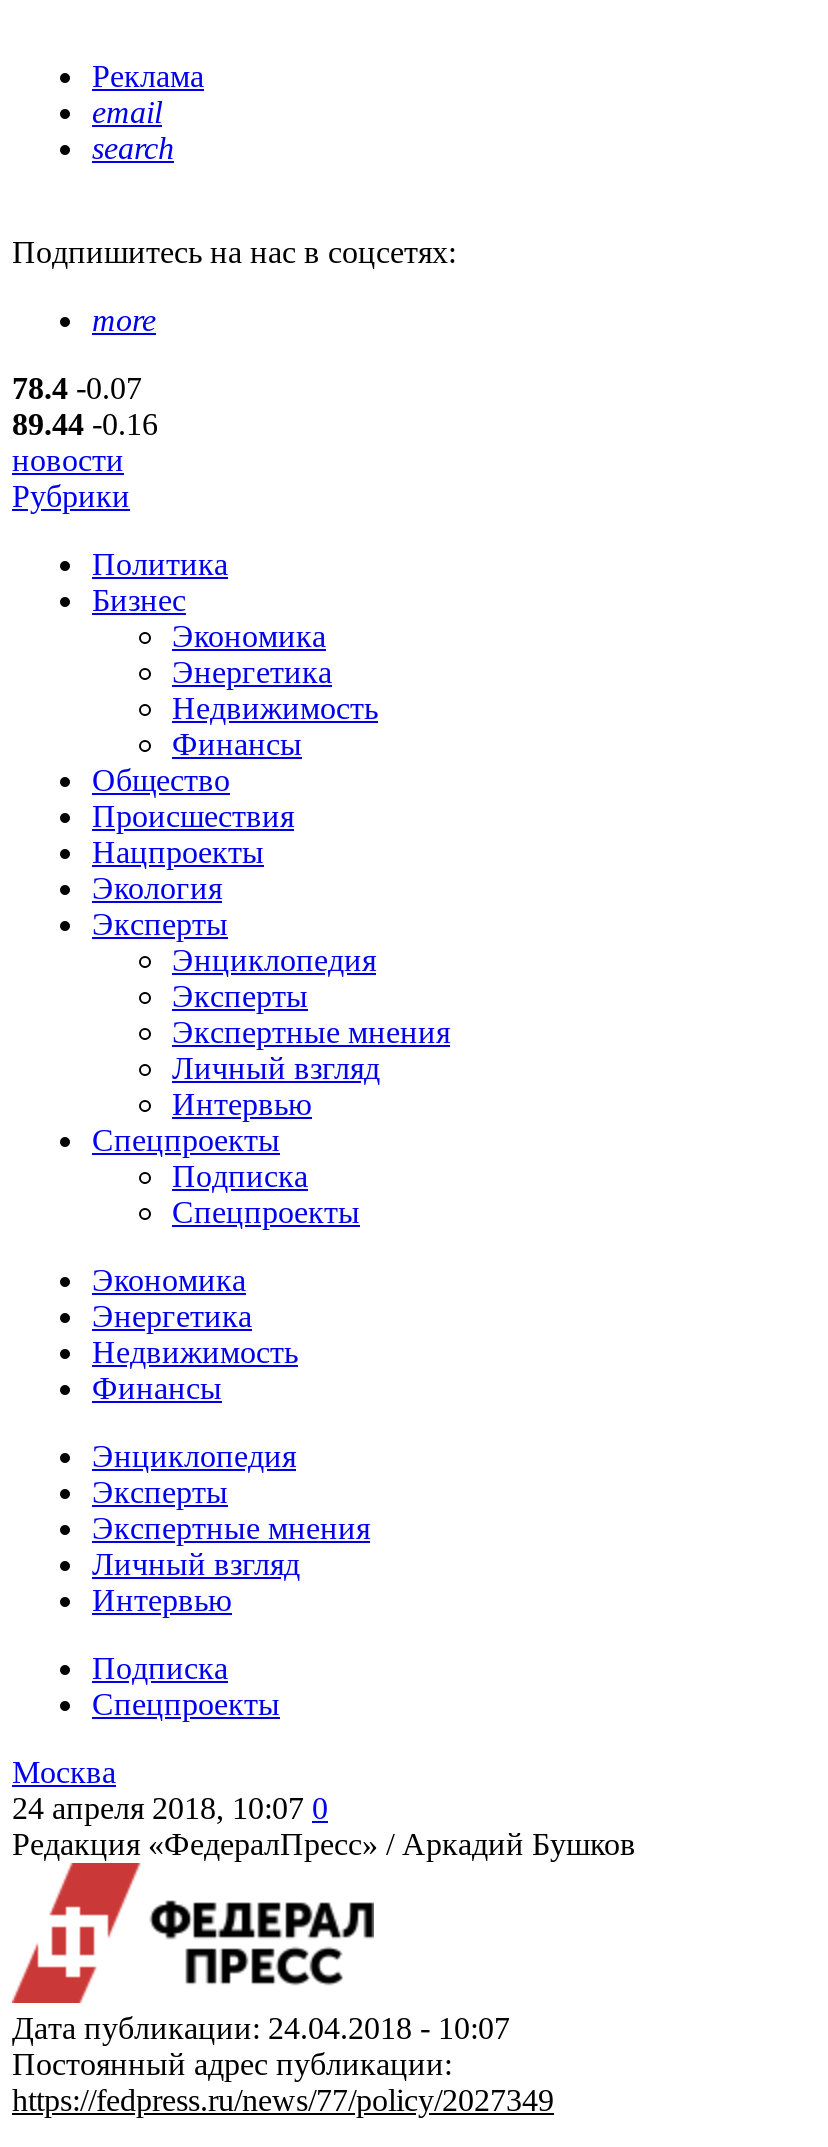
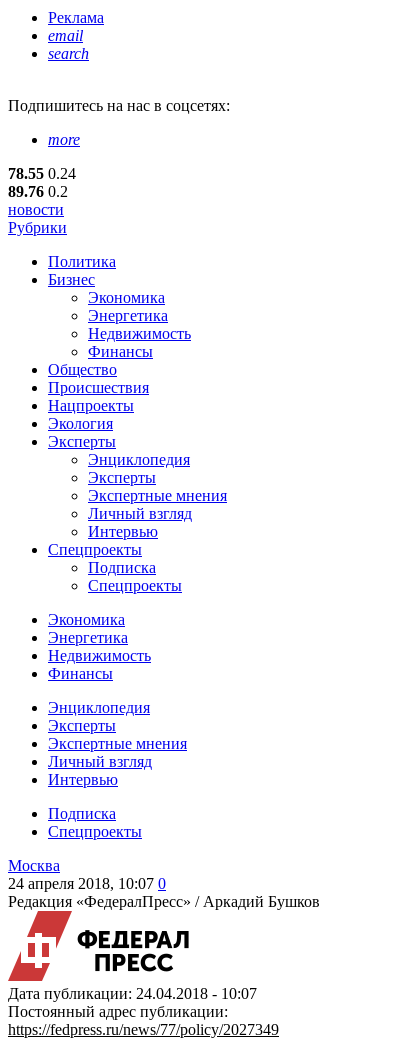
[12,371,142,405] 78.4 -0.07 -> [8,165,76,182] 78.55 0.24
[12,407,158,441] 89.44 -0.16 -> [8,183,68,200] 89.76 0.2

